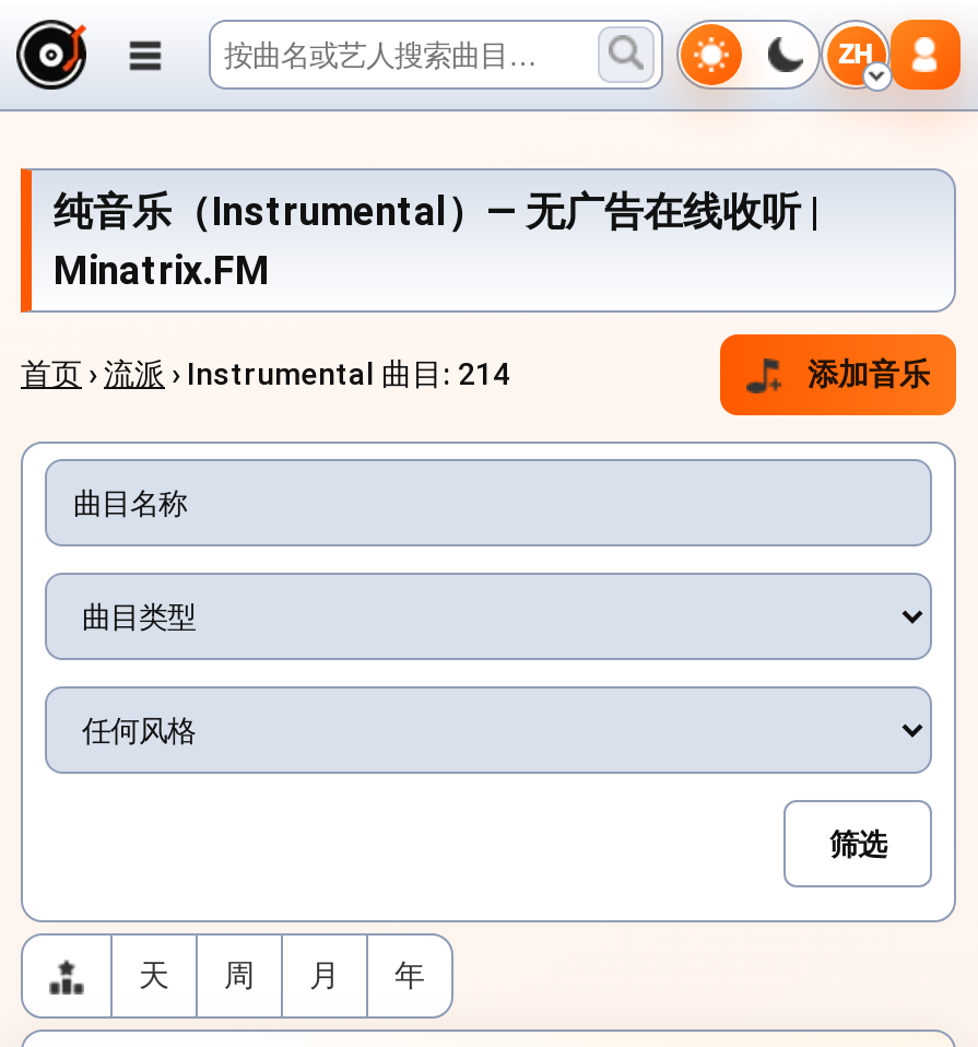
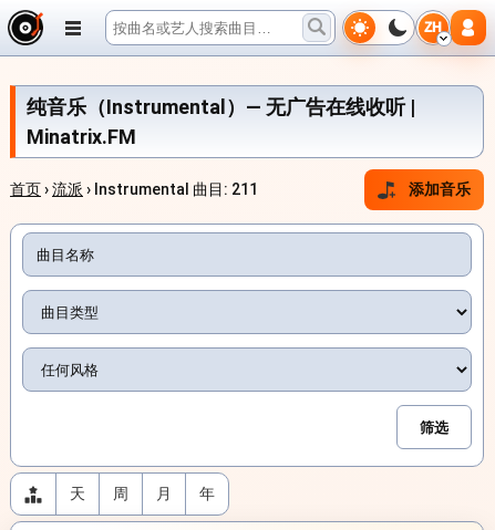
[21,356,510,391] 首页›流派› Instrumental 曲目: 214 -> [10,180,258,198] 首页›流派› Instrumental 曲目: 211

